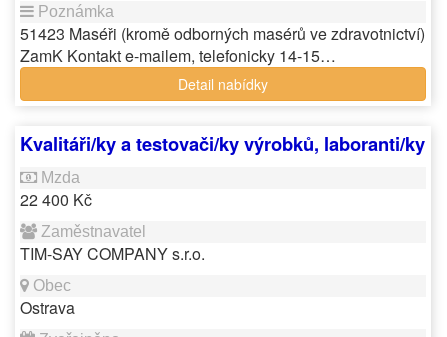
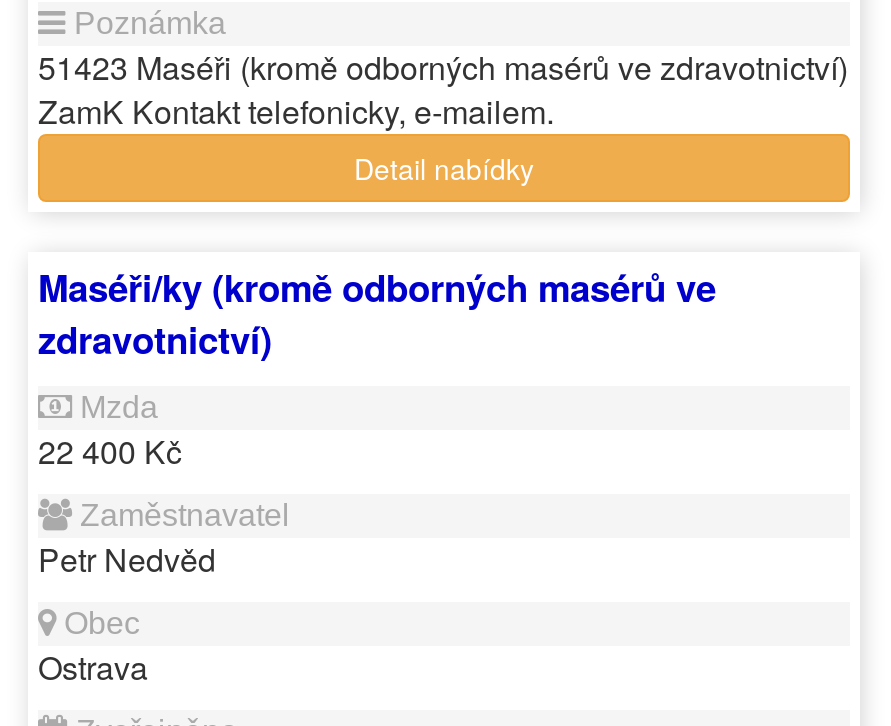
[20,44,336,67] ZamK Kontakt e-mailem, telefonicky 14-15… -> [38,88,554,134] ZamK Kontakt telefonicky, e-mailem.
[20,130,425,157] Kvalitáři/ky a testovači/ky výrobků, laboranti/ky -> [38,260,716,366] Maséři/ky (kromě odborných masérů ve | zdravotnictví)
[20,242,205,265] TIM-SAY COMPANY s.r.o. -> [38,536,216,582] Petr Nedvěd

